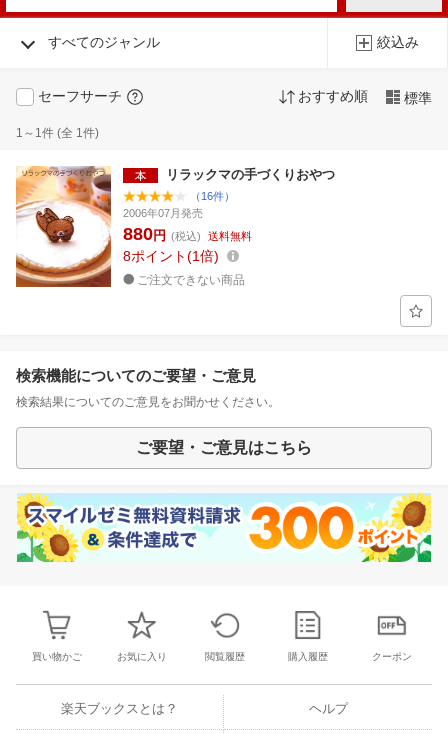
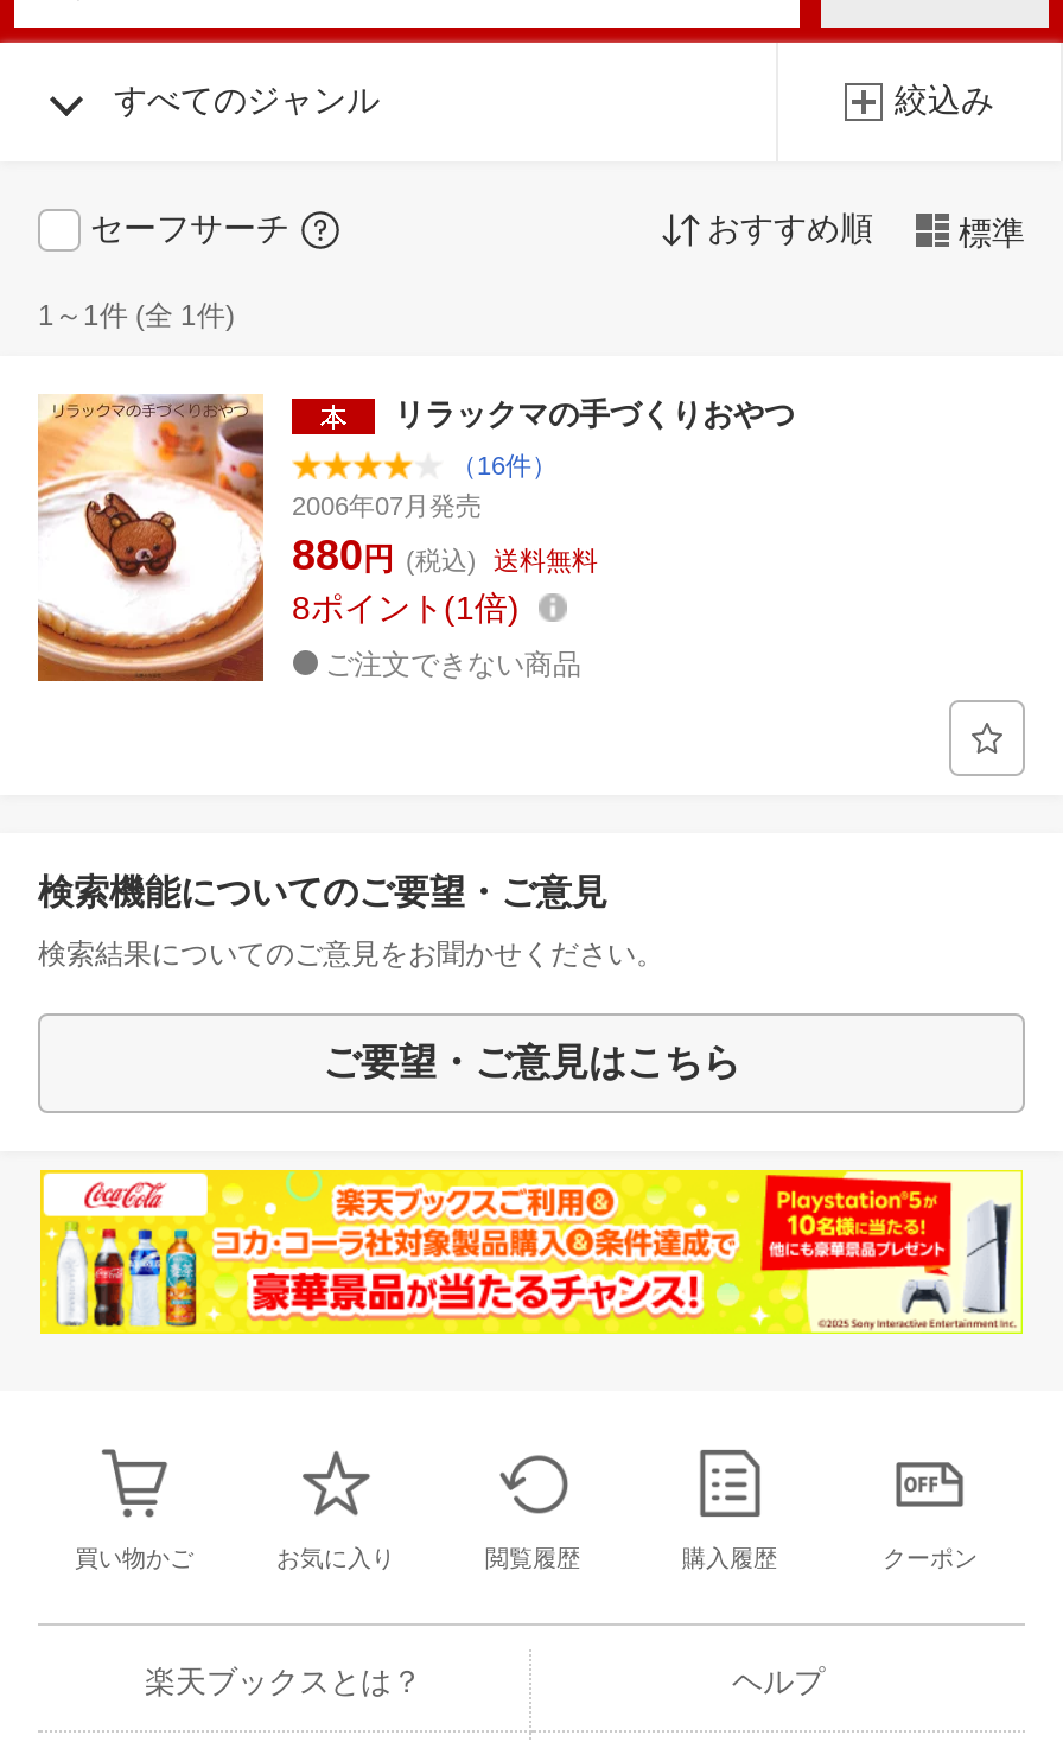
[16,493,432,563] [image] -> [38,1168,1025,1336] [image]

